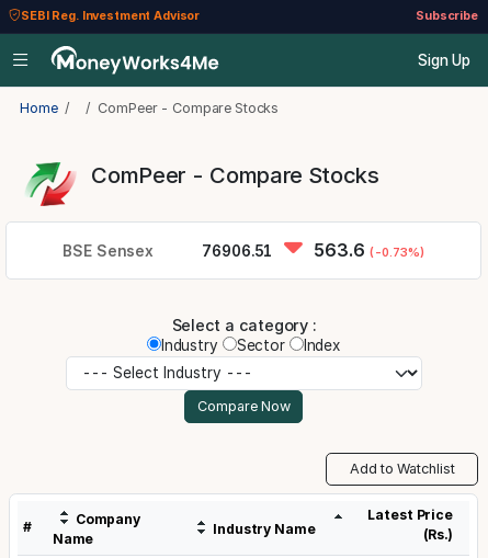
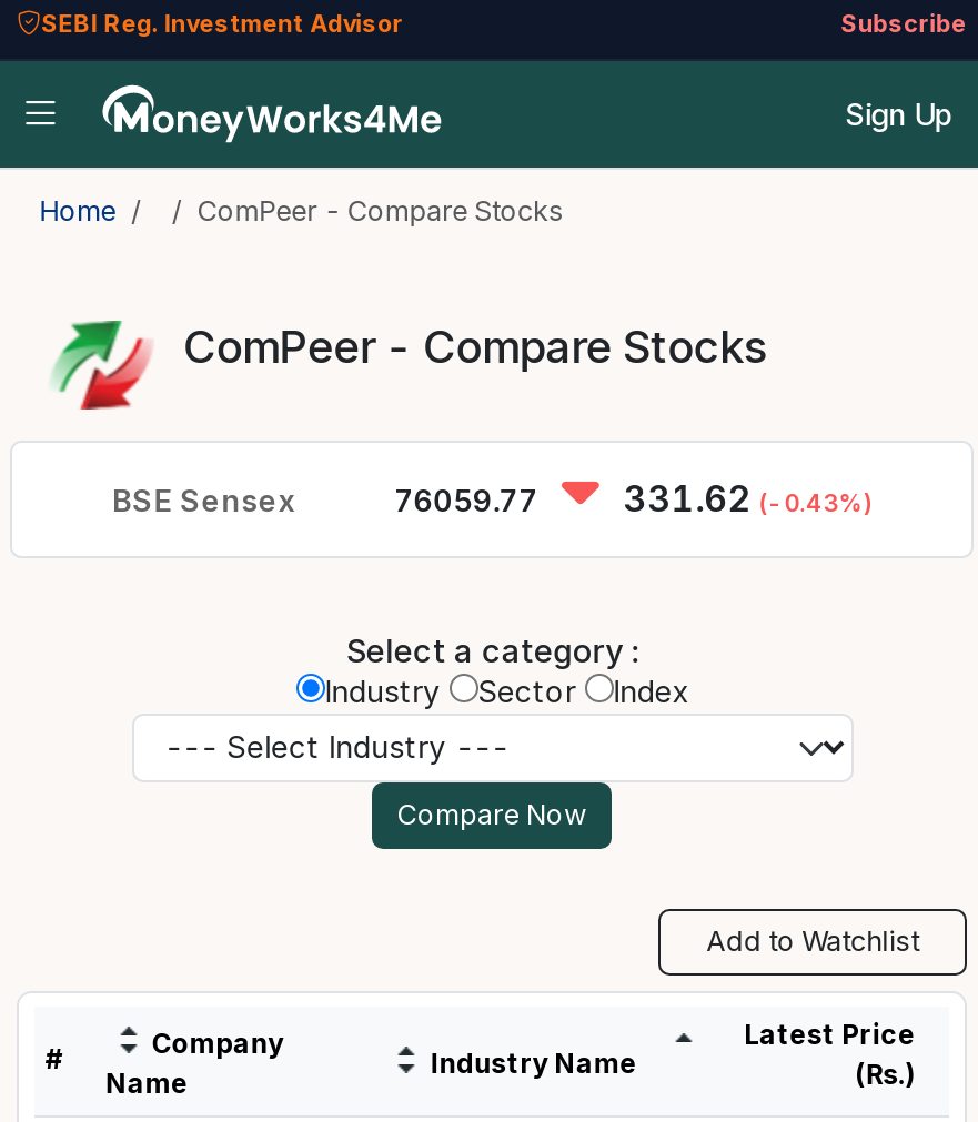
[202,242,277,260] 76906.51 -> [394,483,547,519] 76059.77
[314,239,424,261] 563.6 (-0.73%) -> [623,477,871,521] 331.62 (-0.43%)

